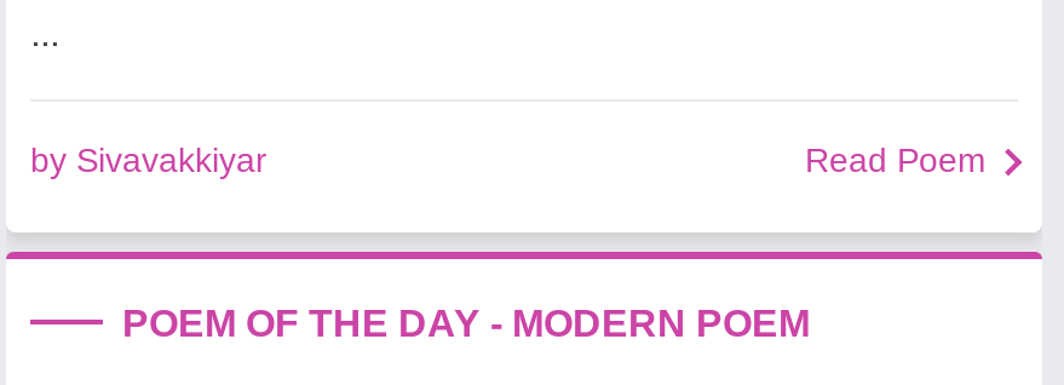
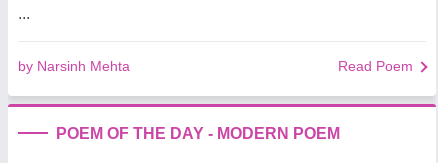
[30,140,268,179] by Sivavakkiyar -> [18,58,130,74] by Narsinh Mehta

